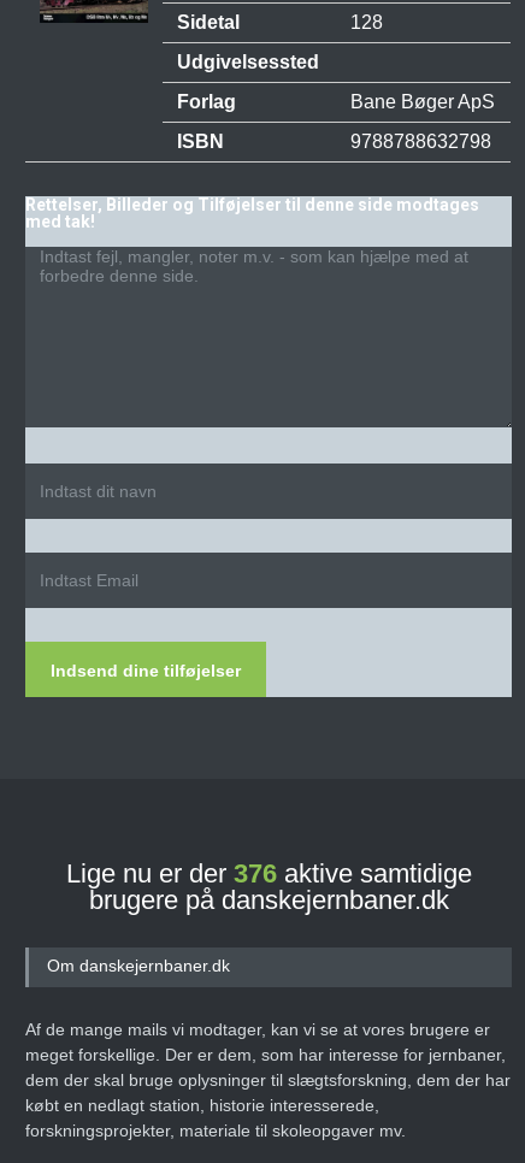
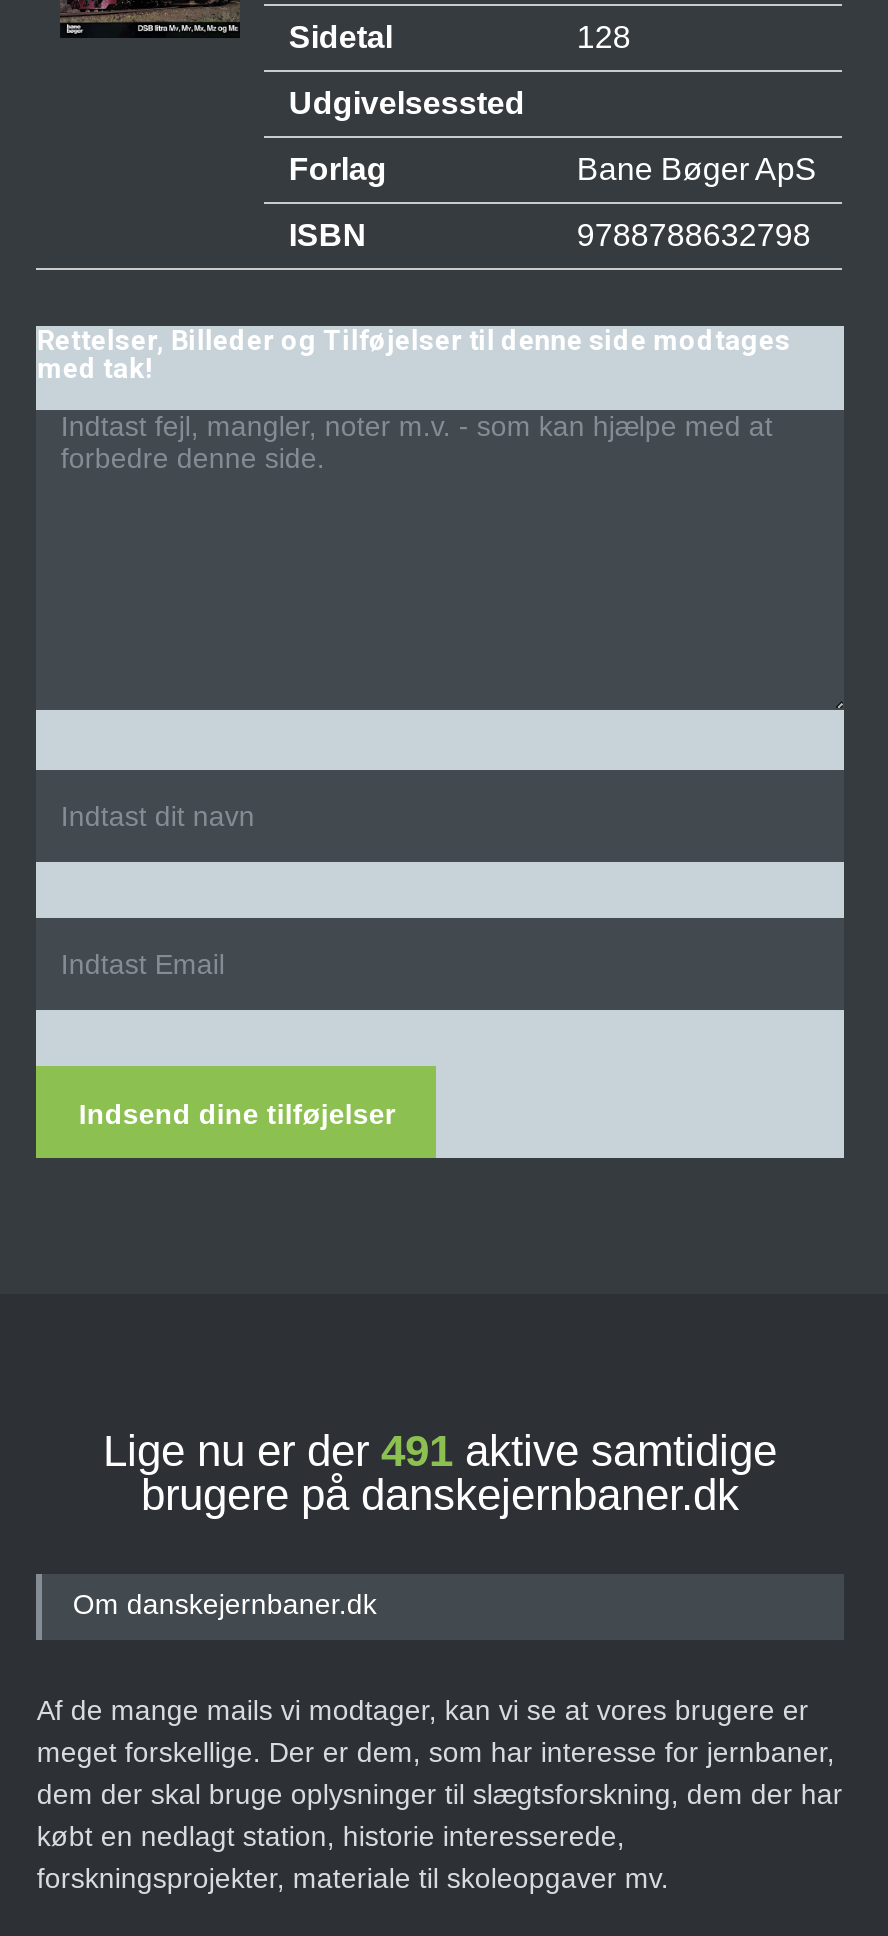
[66,858,471,889] Lige nu er der 376 aktive samtidige -> [103,1426,777,1476] Lige nu er der 491 aktive samtidige

